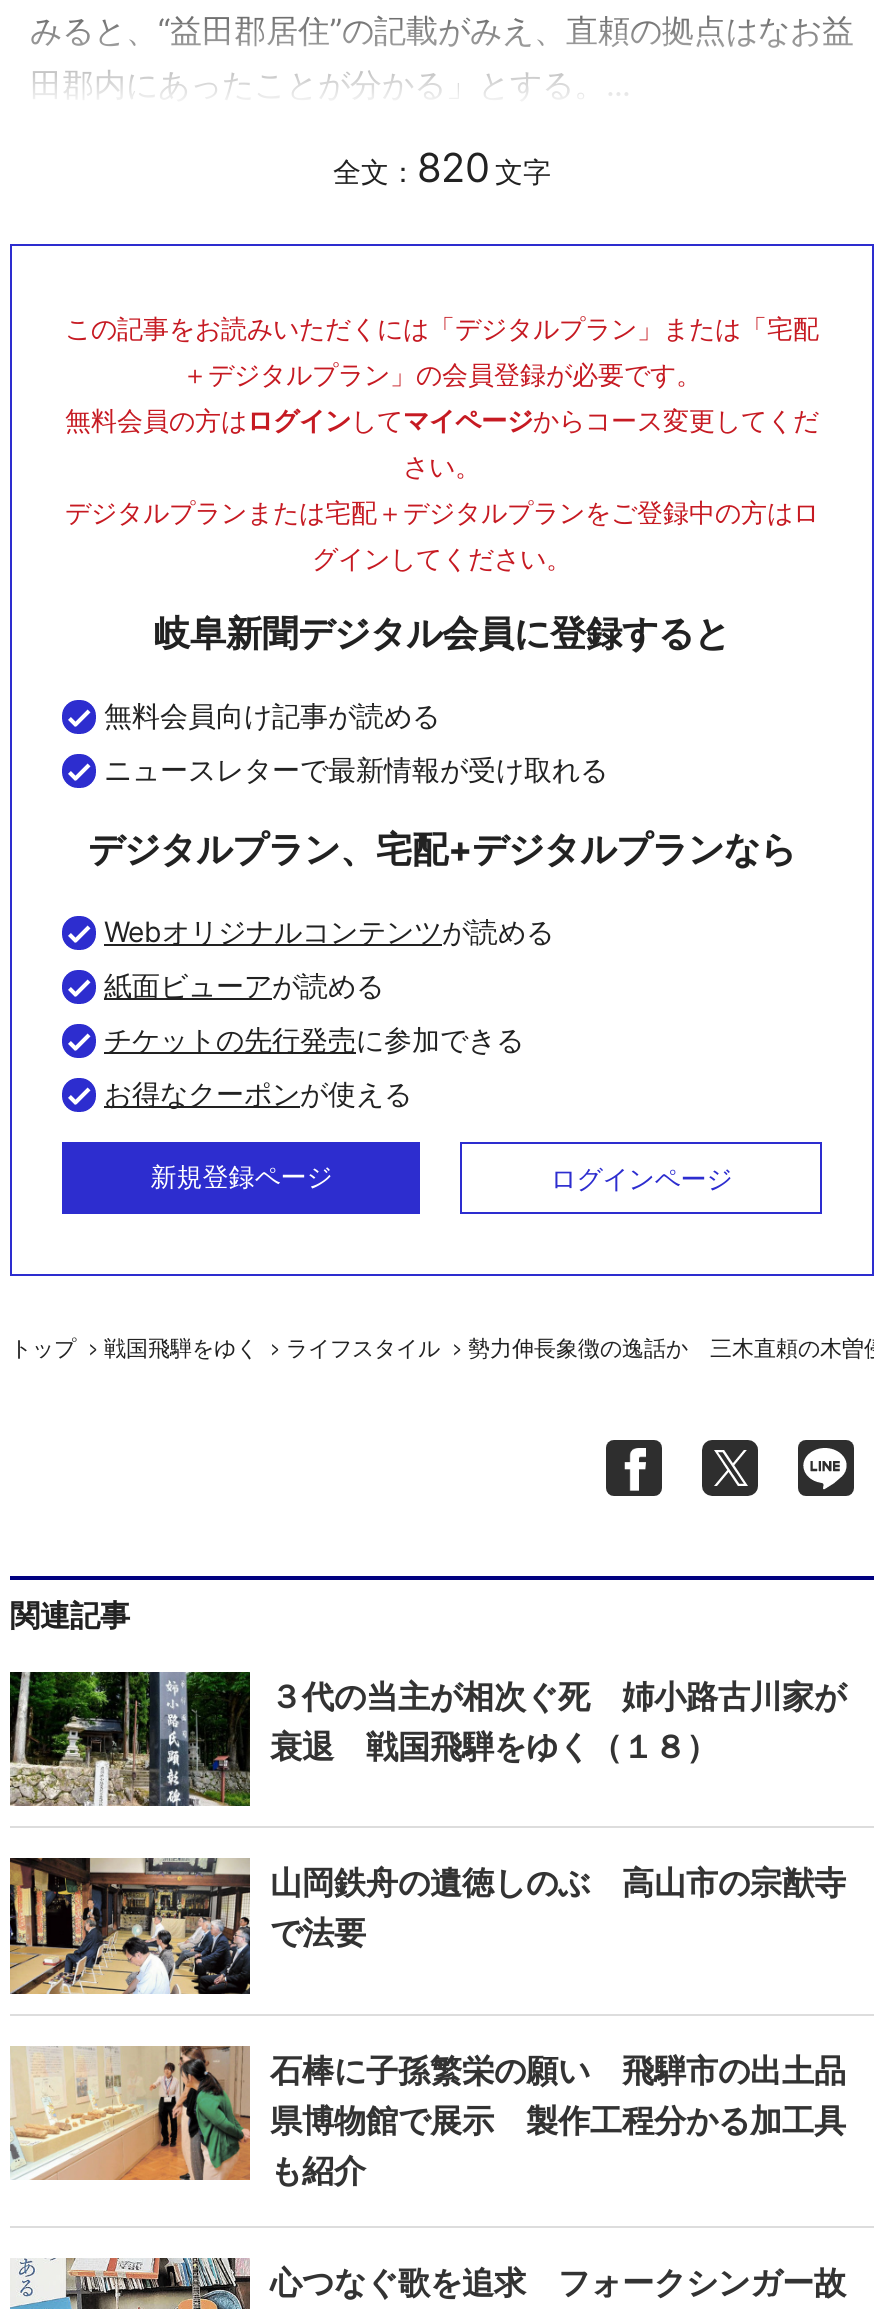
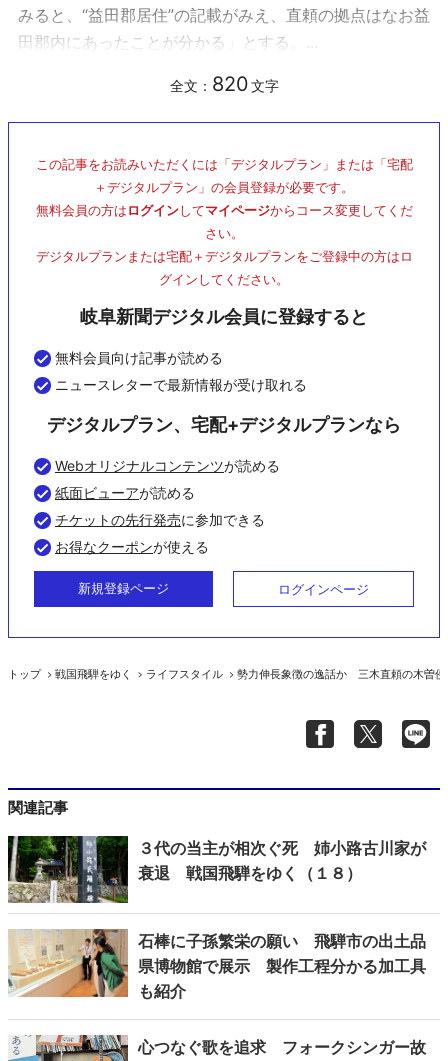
[10,1856,846,1994] [image] | 山岡鉄舟の遺徳しのぶ 高山市の宗猷寺 | で法要 -> none

